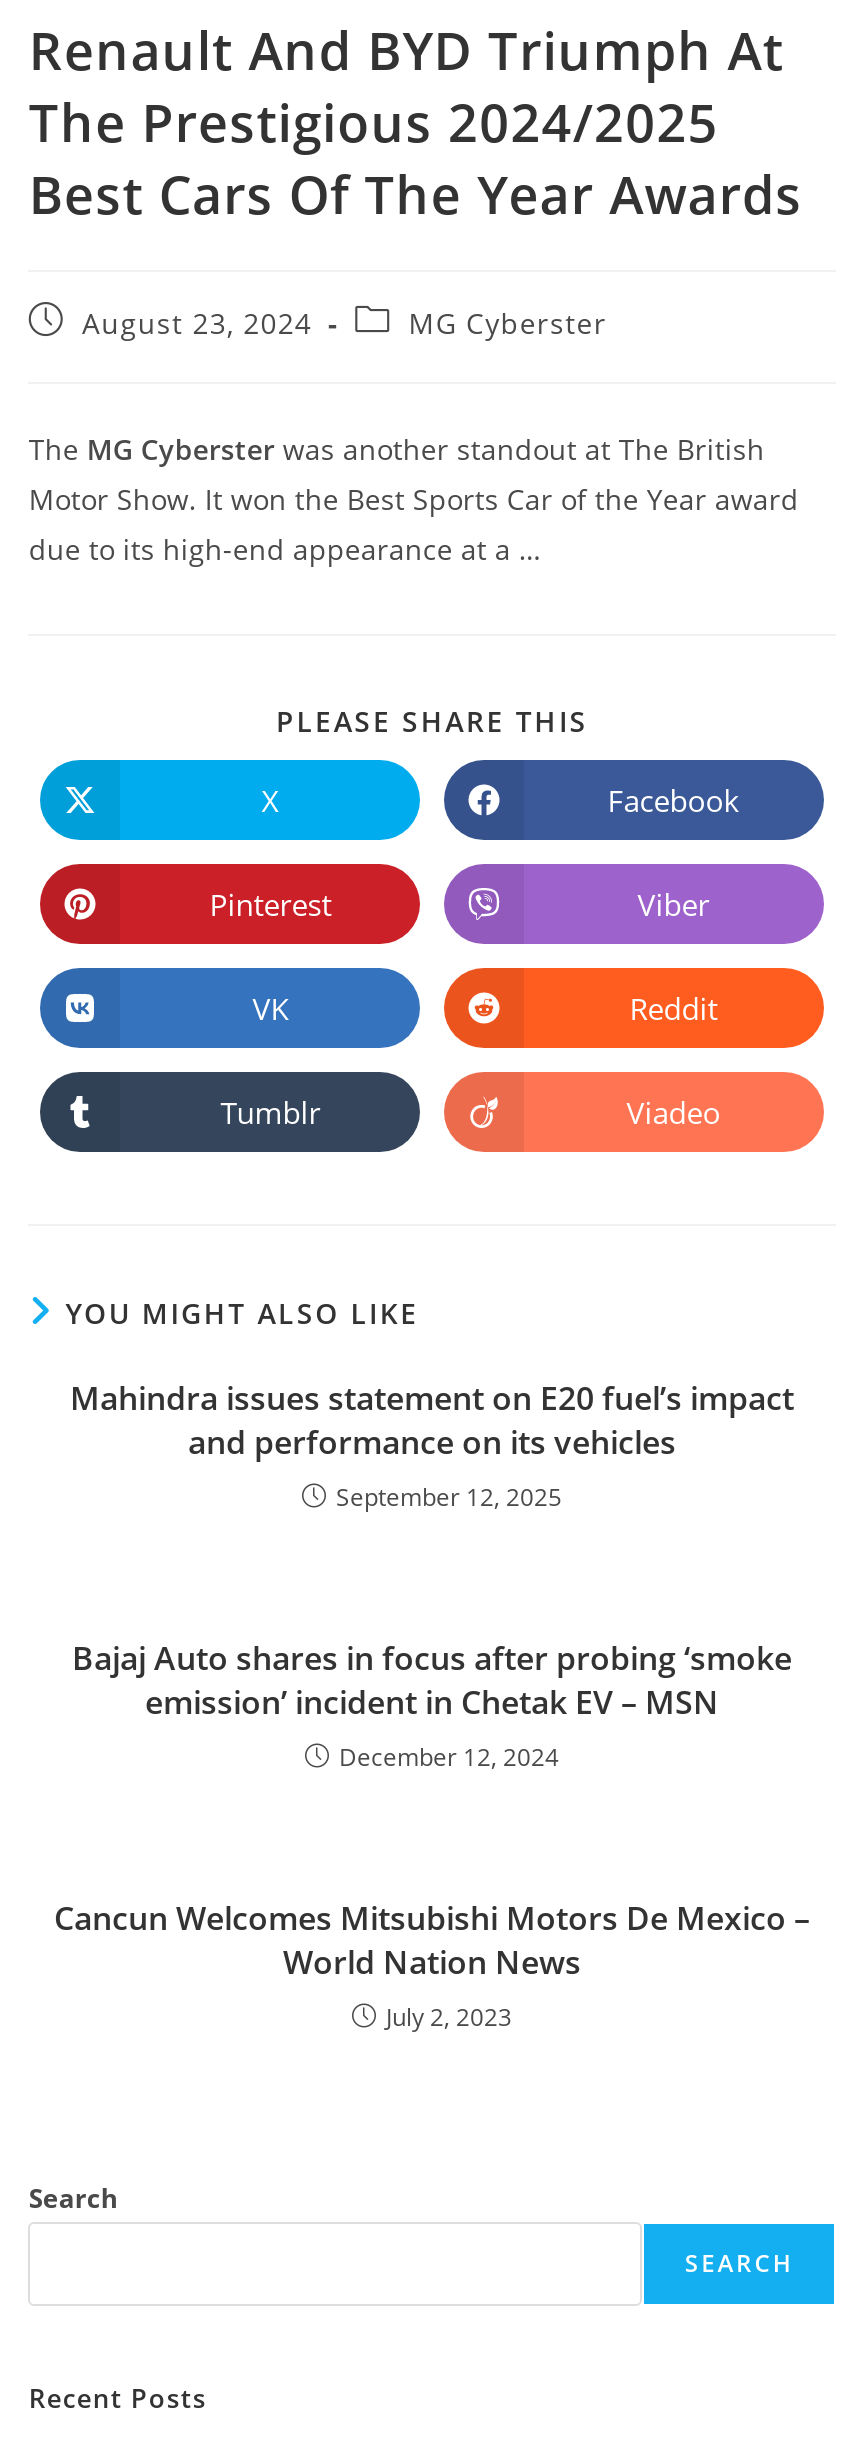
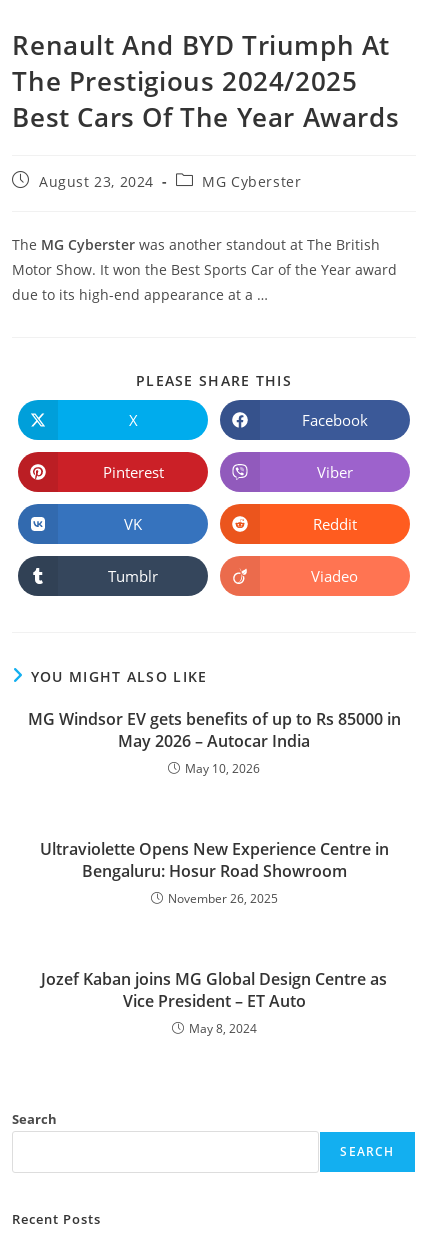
[70,1376,794,1514] Mahindra issues statement on E20 fuel’s impact | and performance on its vehicles | September 12, 2025 -> [27,708,400,777] MG Windsor EV gets benefits of up to Rs 85000 in | May 2026 – Autocar India | May 10, 2026
[72,1636,792,1774] Bajaj Auto shares in focus after probing ‘smoke | emission’ incident in Chetak EV – MSN | December 12, 2024 -> [39,838,388,907] Ultraviolette Opens New Experience Centre in | Bengaluru: Hosur Road Showroom | November 26, 2025
[54,1896,810,2034] Cancun Welcomes Mitsubishi Motors De Mexico – | World Nation News | July 2, 2023 -> [41,968,387,1037] Jozef Kaban joins MG Global Design Centre as | Vice President – ET Auto | May 8, 2024

